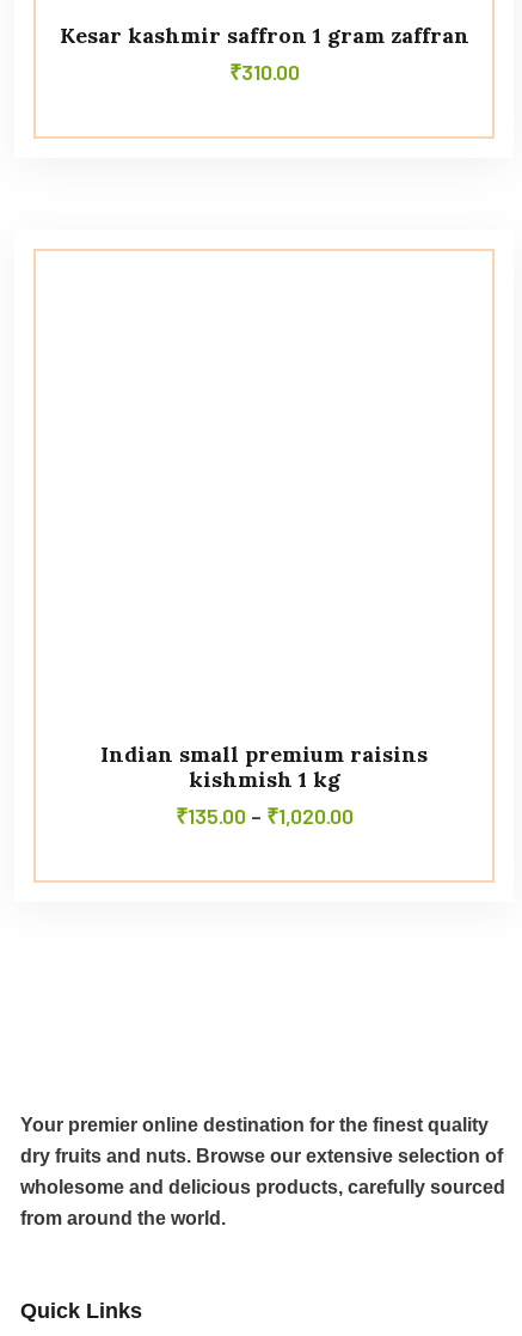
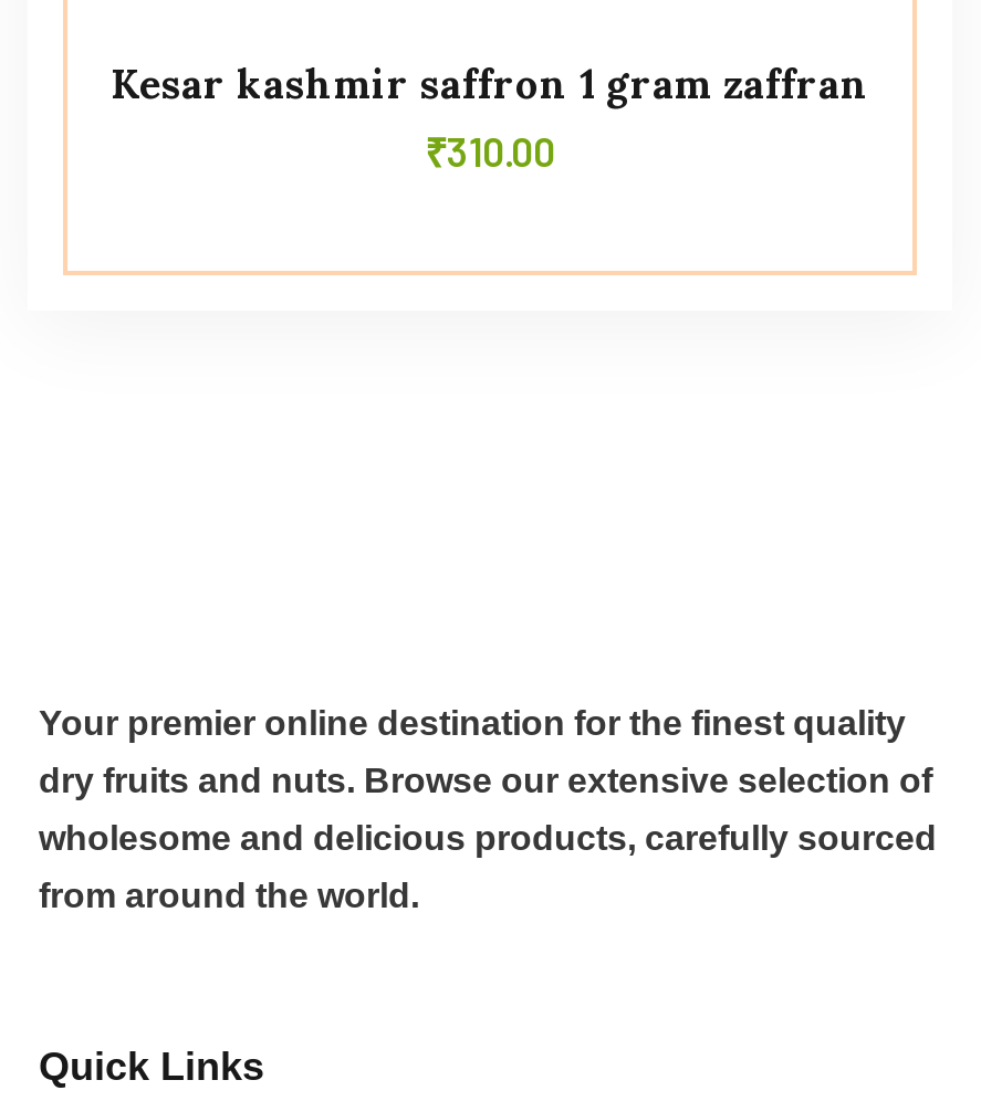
[100,741,428,829] Indian small premium raisins | kishmish 1 kg | ₹135.00 – ₹1,020.00 -> none

